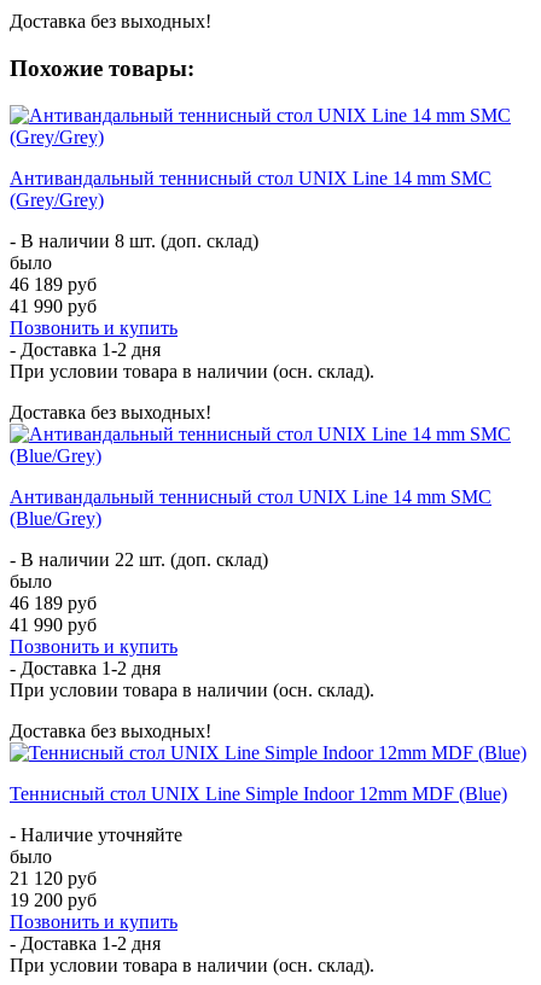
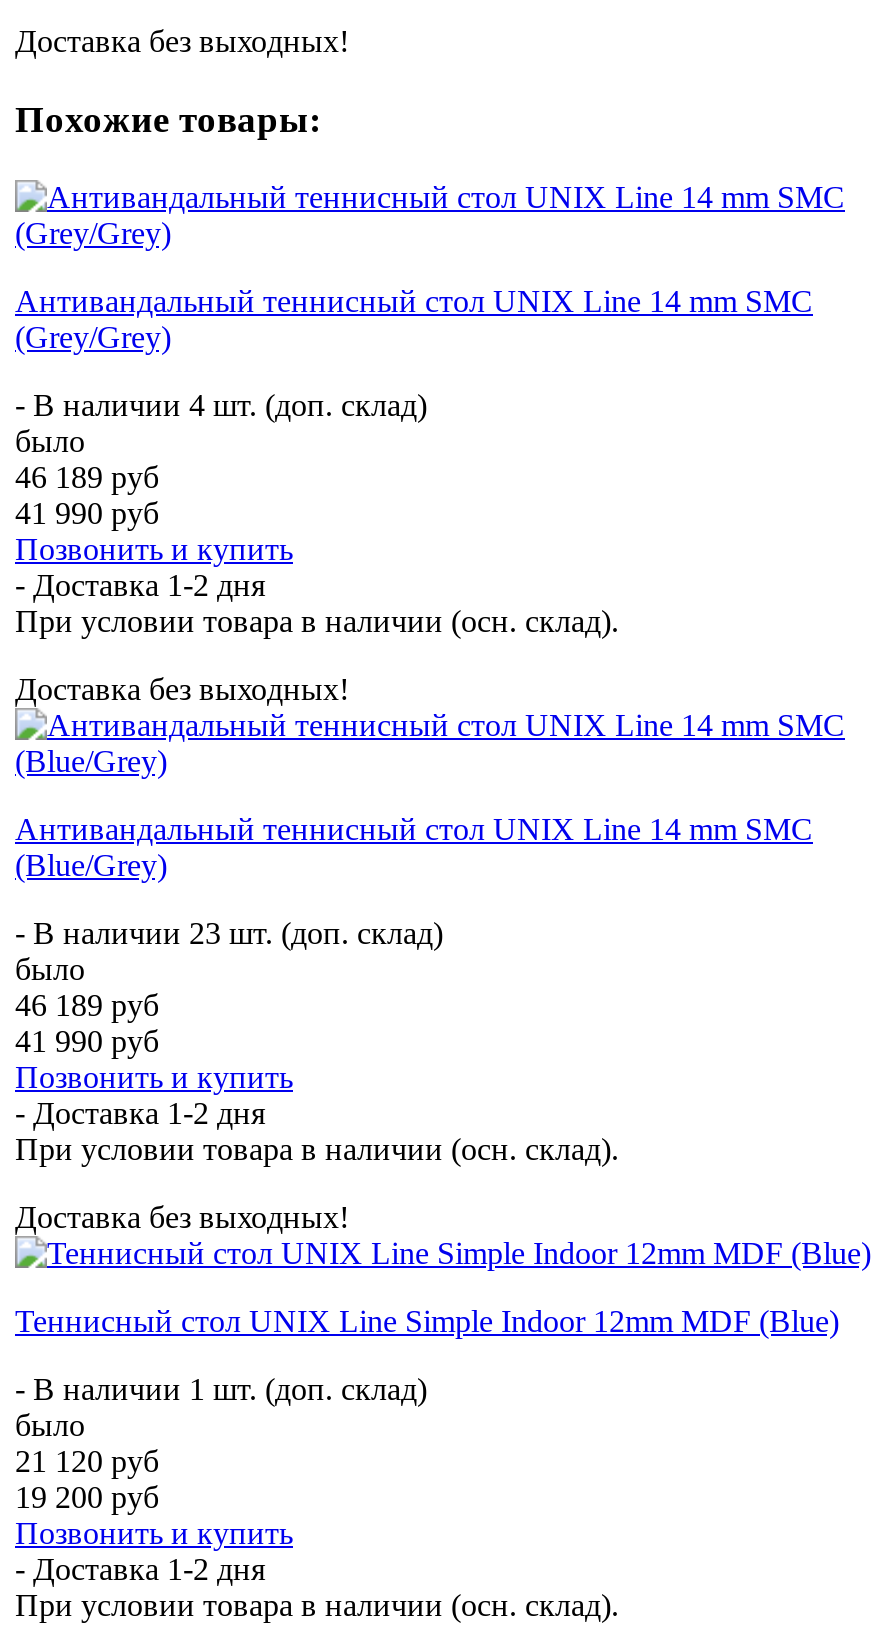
[10,230,258,251] - В наличии 8 шт. (доп. склад) -> [15,388,427,422] - В наличии 4 шт. (доп. склад)
[10,549,268,570] - В наличии 22 шт. (доп. склад) -> [15,916,443,950] - В наличии 23 шт. (доп. склад)
[10,824,182,845] - Наличие уточняйте -> [15,1372,427,1406] - В наличии 1 шт. (доп. склад)

